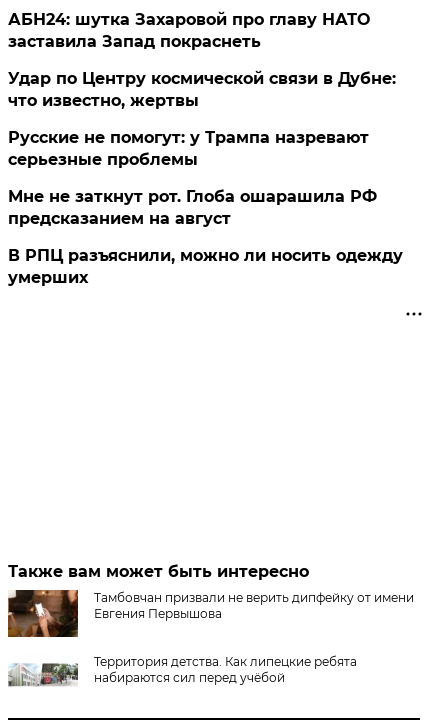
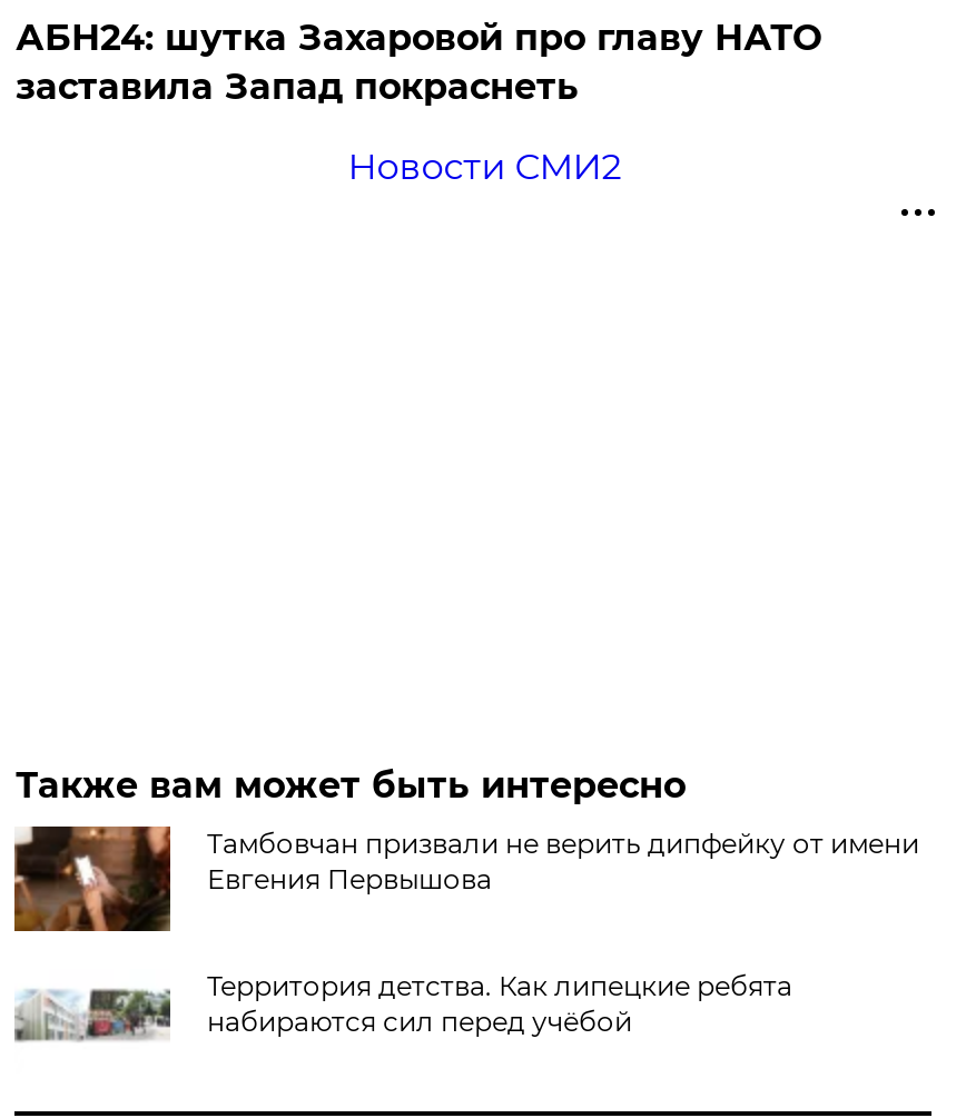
[8,69,403,287] Удар по Центру космической связи в Дубне: | что известно, жертвы | Русские не помогут: у Трампа назревают | серьезные проблемы | Мне не заткнут рот. Глоба ошарашила РФ | предсказанием на август | В РПЦ разъяснили, можно ли носить одежду | умерших -> [348,146,621,188] Новости СМИ2

